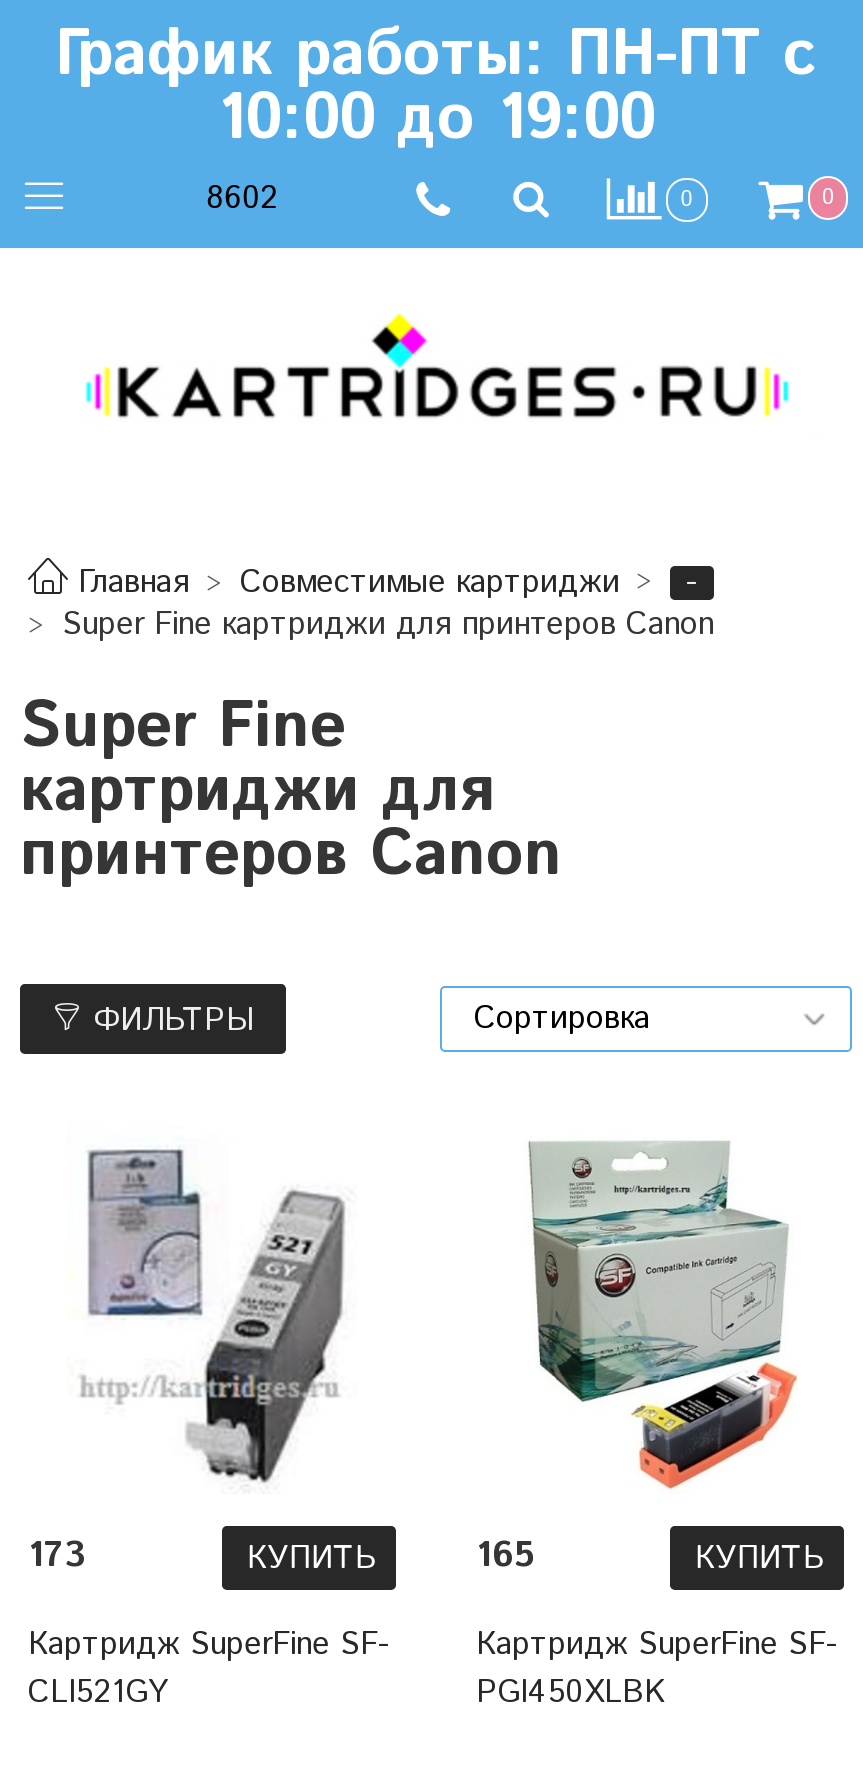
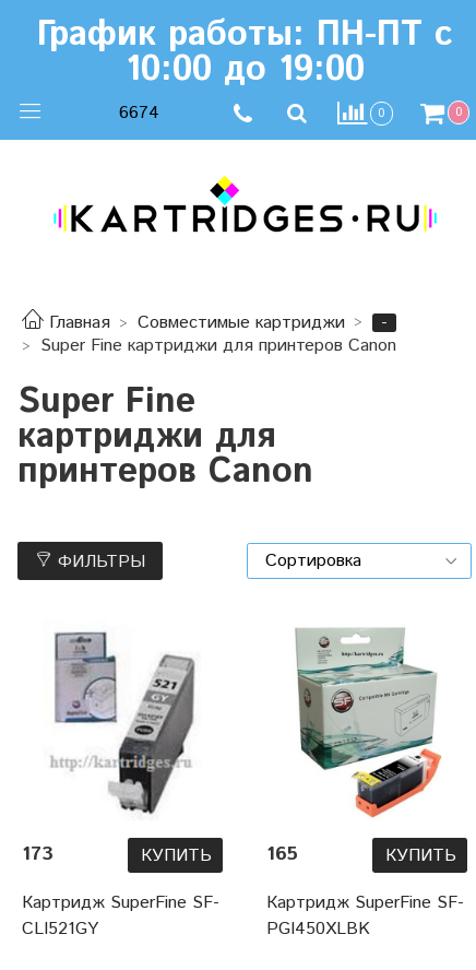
[207,176,279,222] 8602 -> [119,100,159,126] 6674

